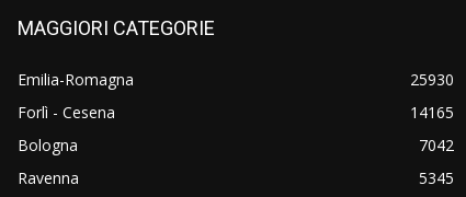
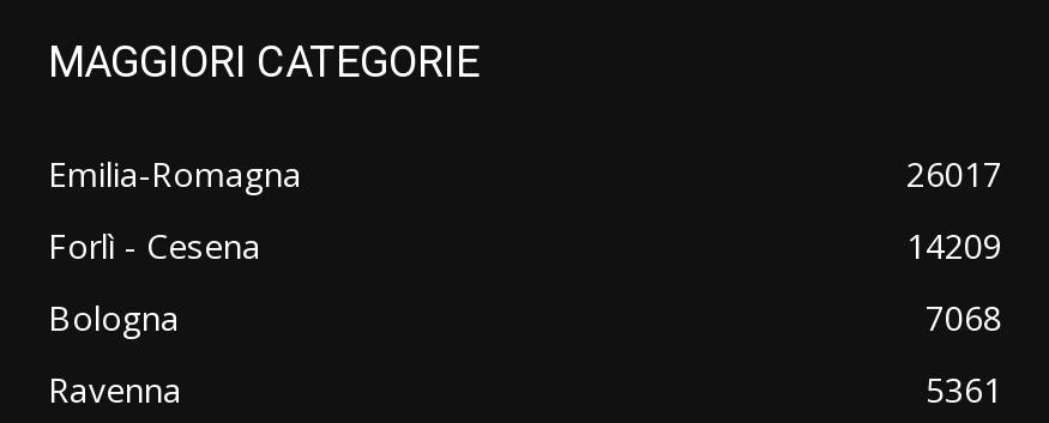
[410,69,454,90] 25930 -> [906,151,1002,196] 26017
[410,102,454,122] 14165 -> [906,222,1002,268] 14209
[419,134,454,155] 7042 -> [926,294,1002,340] 7068
[419,167,454,188] 5345 -> [926,366,1002,412] 5361

